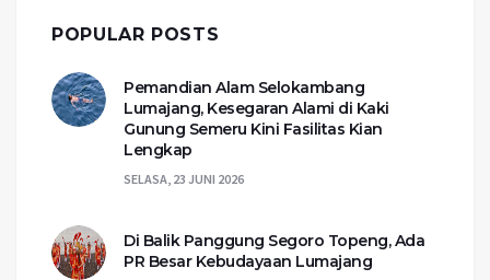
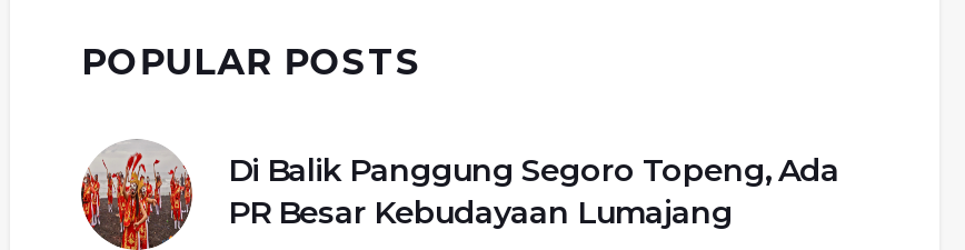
[50,72,389,187] [image] | Pemandian Alam Selokambang | Lumajang, Kesegaran Alami di Kaki | Gunung Semeru Kini Fasilitas Kian | Lengkap | SELASA, 23 JUNI 2026 -> none

